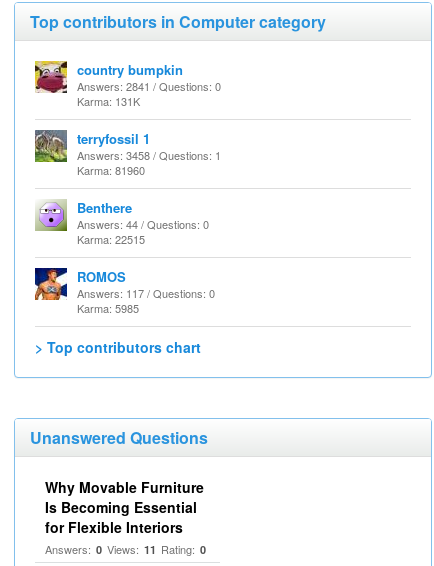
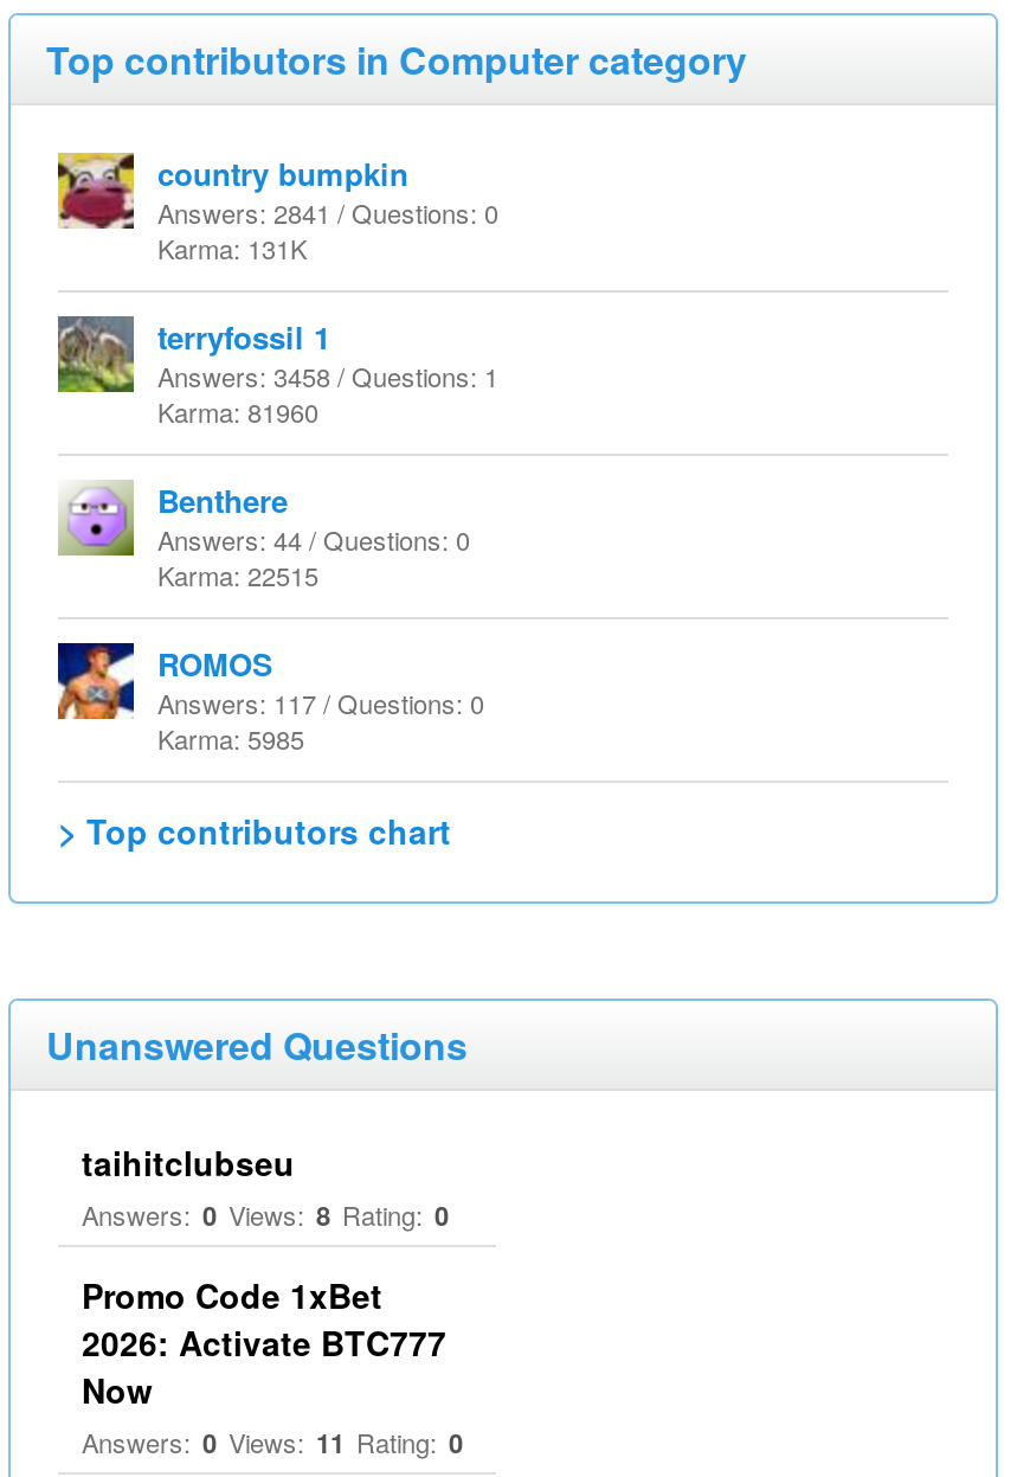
[45,477,204,537] Why Movable Furniture | Is Becoming Essential | for Flexible Interiors -> [82,1138,449,1413] taihitclubseu | Answers: 0 Views: 8 Rating: 0 | Promo Code 1xBet | 2026: Activate BTC777 | Now

